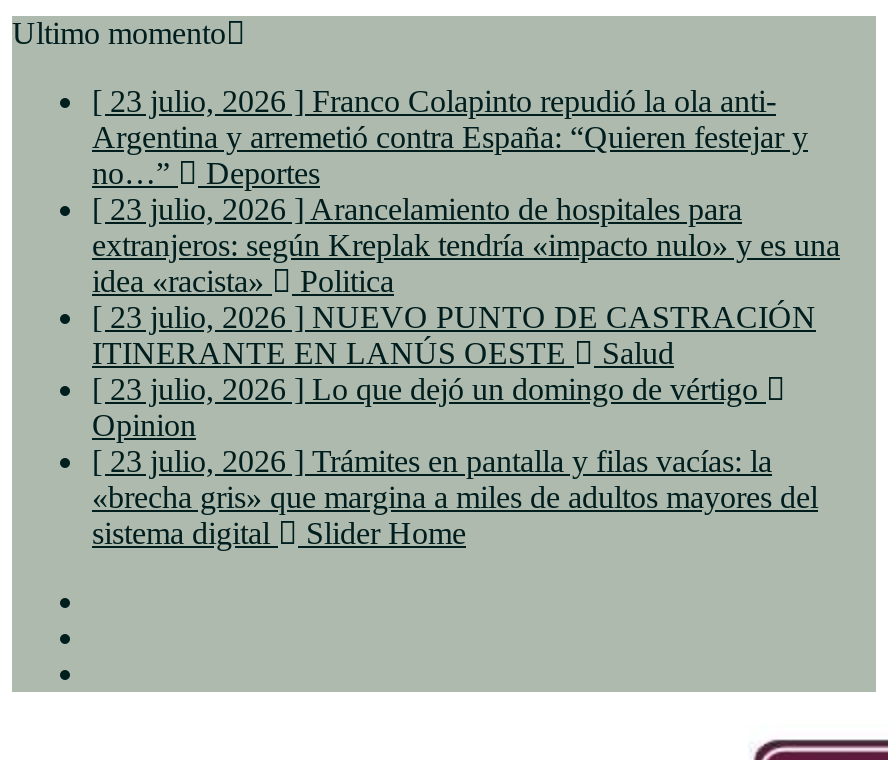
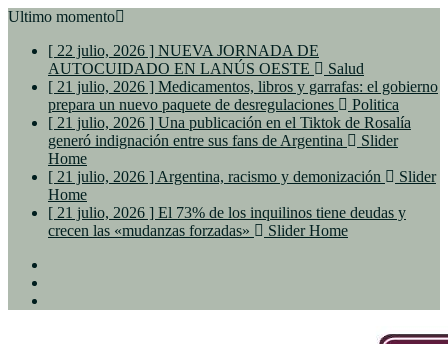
[92,84,840,550] [ 23 julio, 2026 ] Franco Colapinto repudió la ola anti- | Argentina y arremetió contra España: “Quieren festejar y | no…” Deportes | [ 23 julio, 2026 ] Arancelamiento de hospitales para | extranjeros: según Kreplak tendría «impacto nulo» y es una | idea «racista» Politica | [ 23 julio, 2026 ] NUEVO PUNTO DE CASTRACIÓN | ITINERANTE EN LANÚS OESTE Salud | [ 23 julio, 2026 ] Lo que dejó un domingo de vértigo | Opinion | [ 23 julio, 2026 ] Trámites en pantalla y filas vacías: la | «brecha gris» que margina a miles de adultos mayores del | sistema digital Slider Home -> [48,42,438,239] [ 22 julio, 2026 ] NUEVA JORNADA DE | AUTOCUIDADO EN LANÚS OESTE Salud | [ 21 julio, 2026 ] Medicamentos, libros y garrafas: el gobierno | prepara un nuevo paquete de desregulaciones Politica | [ 21 julio, 2026 ] Una publicación en el Tiktok de Rosalía | generó indignación entre sus fans de Argentina Slider | Home | [ 21 julio, 2026 ] Argentina, racismo y demonización Slider | Home | [ 21 julio, 2026 ] El 73% de los inquilinos tiene deudas y | crecen las «mudanzas forzadas» Slider Home

